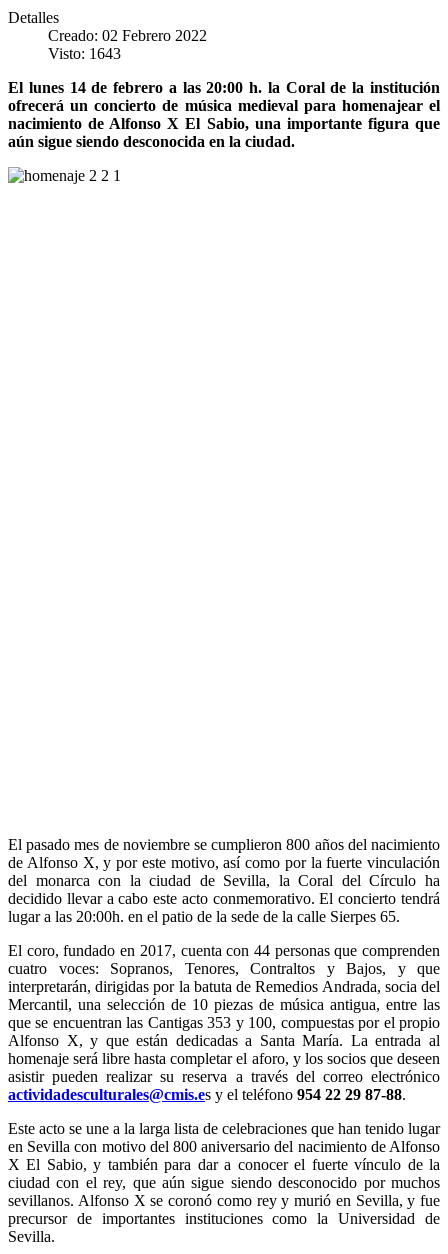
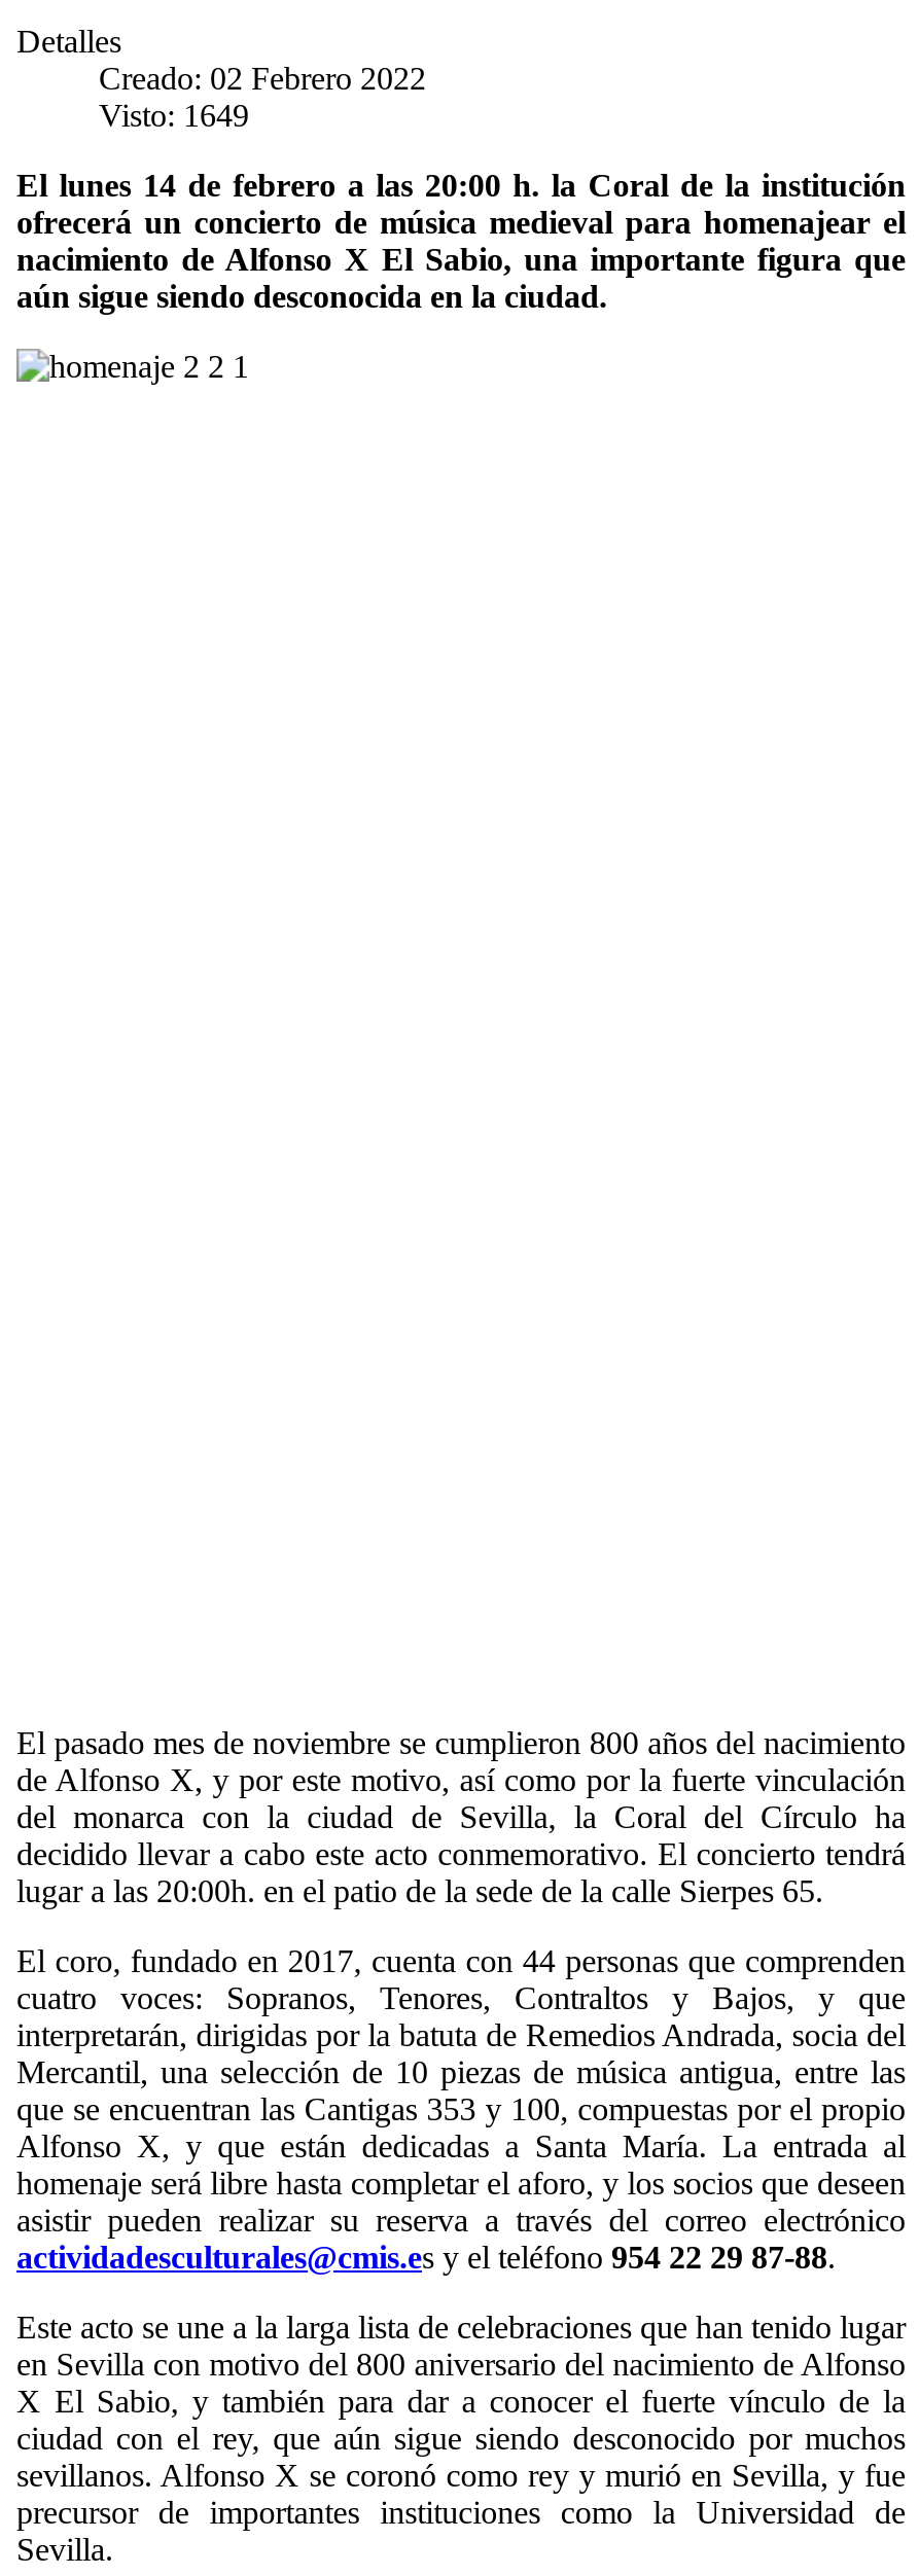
[48,45,121,62] Visto: 1643 -> [99,97,249,132] Visto: 1649

